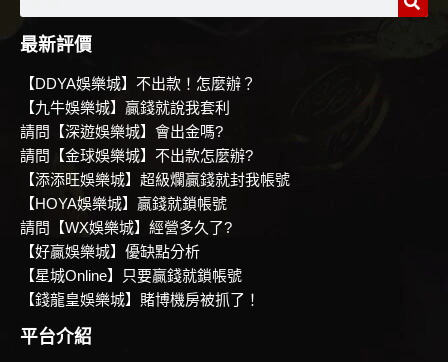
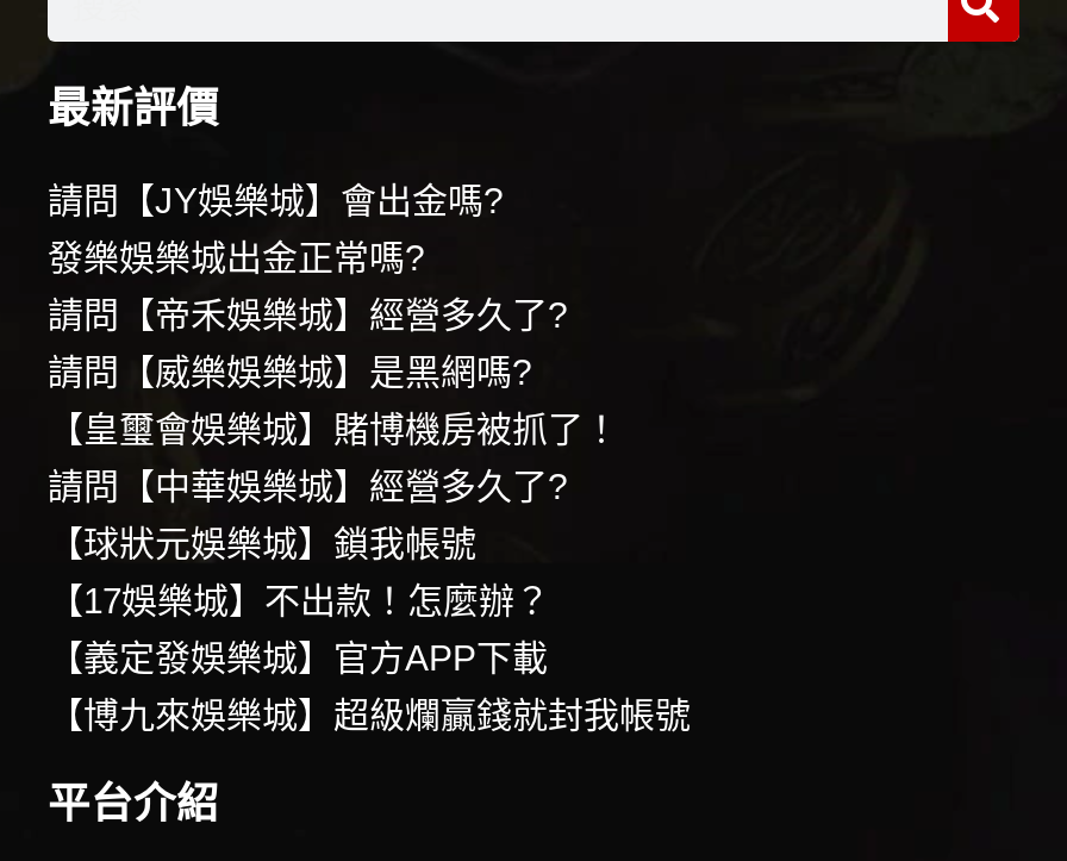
[20,75,290,308] 【DDYA娛樂城】不出款！怎麼辦？ | 【九牛娛樂城】贏錢就說我套利 | 請問【深遊娛樂城】會出金嗎? | 請問【金球娛樂城】不出款怎麼辦? | 【添添旺娛樂城】超級爛贏錢就封我帳號 | 【HOYA娛樂城】贏錢就鎖帳號 | 請問【WX娛樂城】經營多久了? | 【好贏娛樂城】優缺點分析 | 【星城Online】只要贏錢就鎖帳號 | 【錢龍皇娛樂城】賭博機房被抓了！ -> [48,180,691,735] 請問【JY娛樂城】會出金嗎? | 發樂娛樂城出金正常嗎? | 請問【帝禾娛樂城】經營多久了? | 請問【威樂娛樂城】是黑網嗎? | 【皇璽會娛樂城】賭博機房被抓了！ | 請問【中華娛樂城】經營多久了? | 【球狀元娛樂城】鎖我帳號 | 【17娛樂城】不出款！怎麼辦？ | 【義定發娛樂城】官方APP下載 | 【博九來娛樂城】超級爛贏錢就封我帳號

